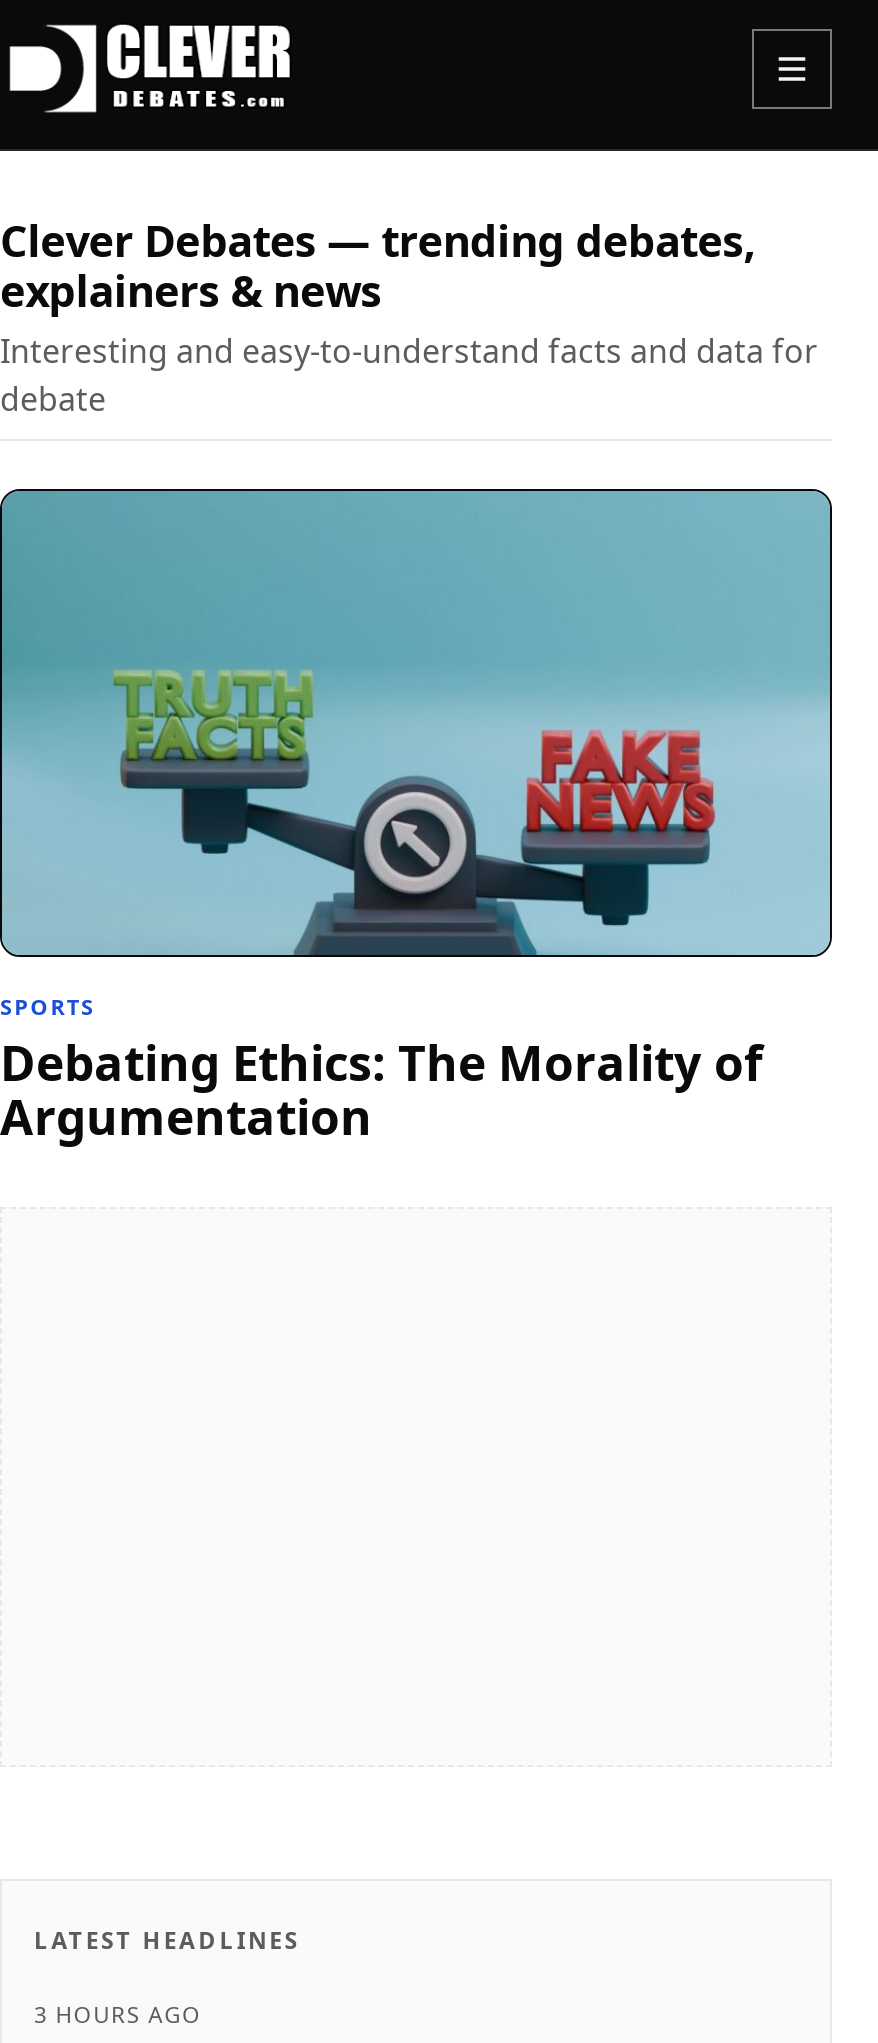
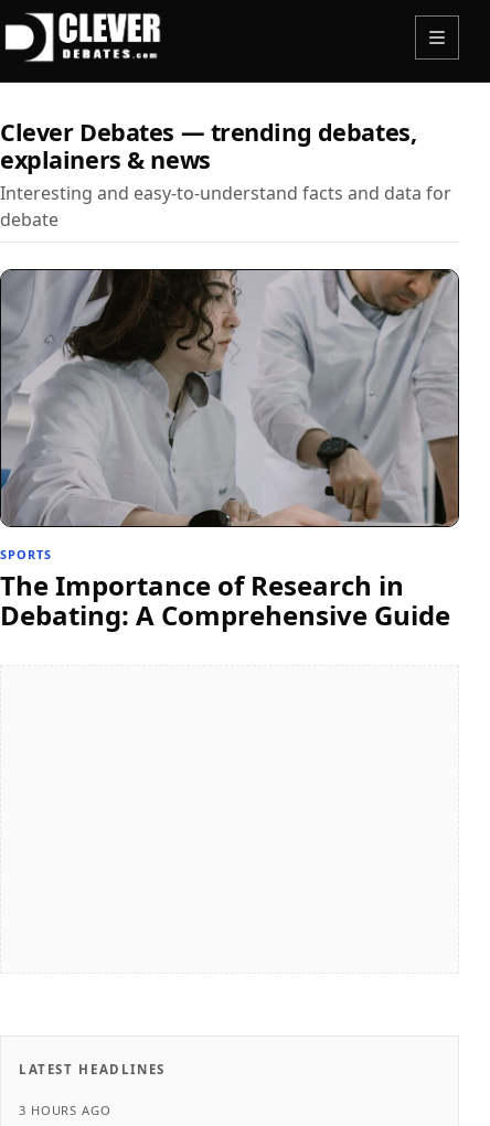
[0,489,832,1149] [image] | Debating Ethics: The Morality of | Argumentation -> [0,269,459,633] [image] | The Importance of Research in | Debating: A Comprehensive Guide

